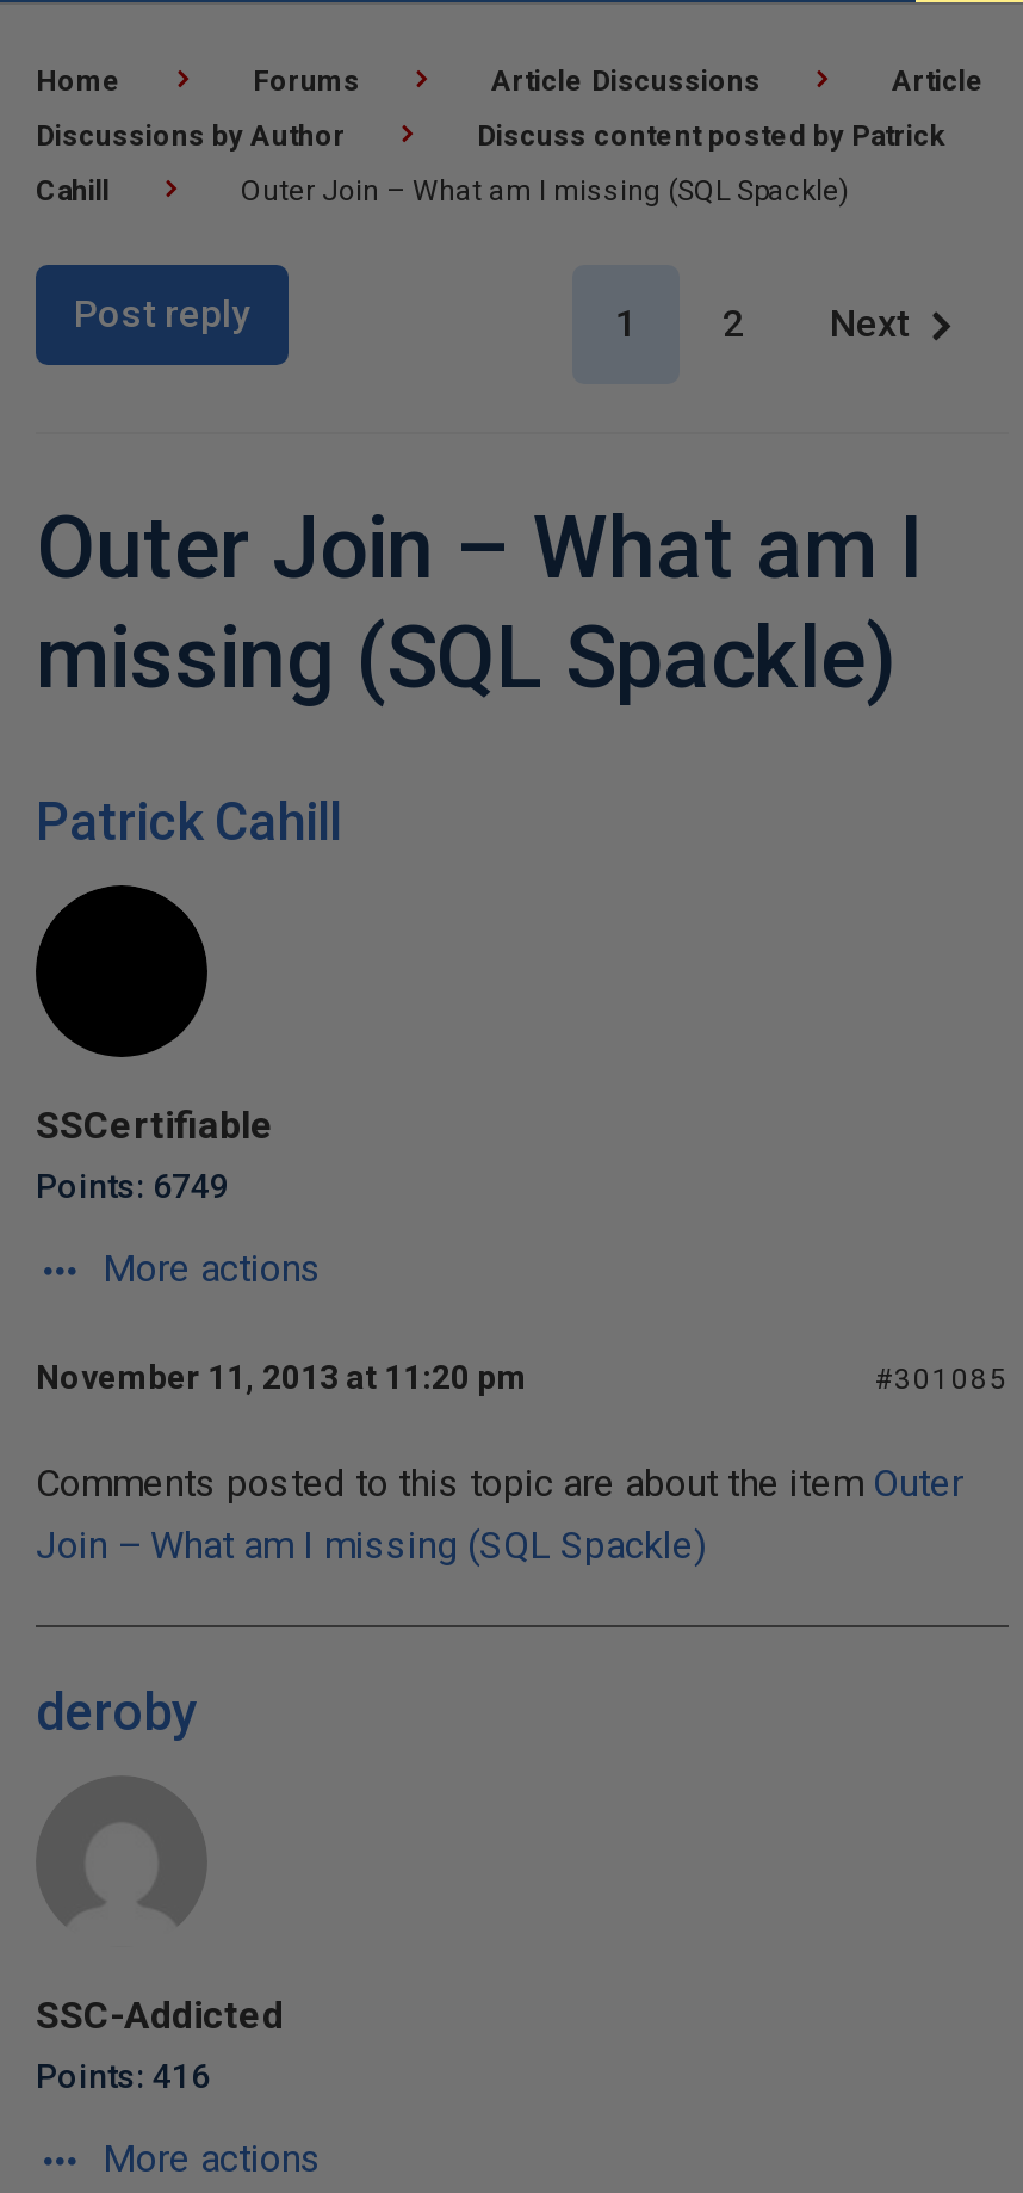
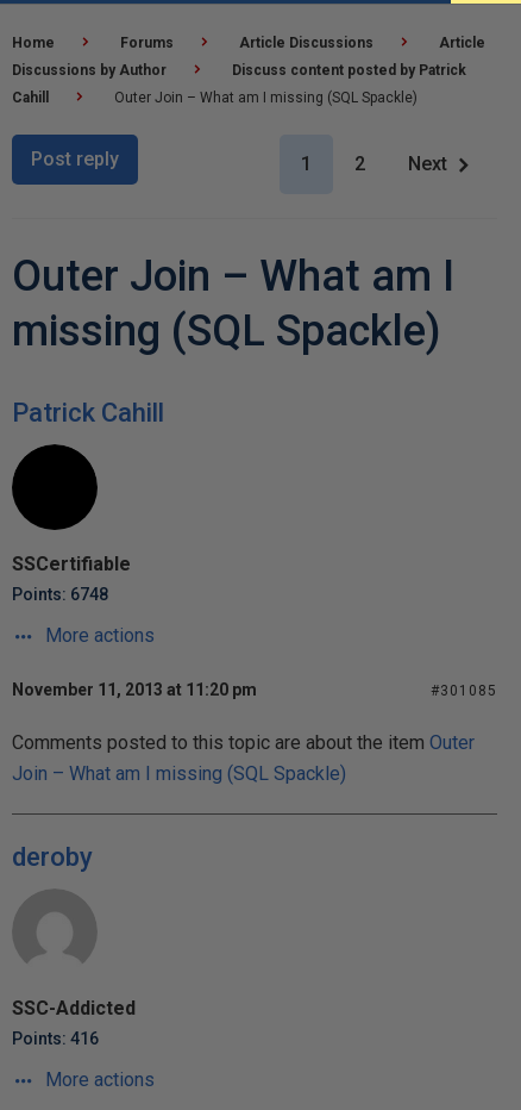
[36,1167,229,1205] Points: 6749 -> [12,585,108,604] Points: 6748

